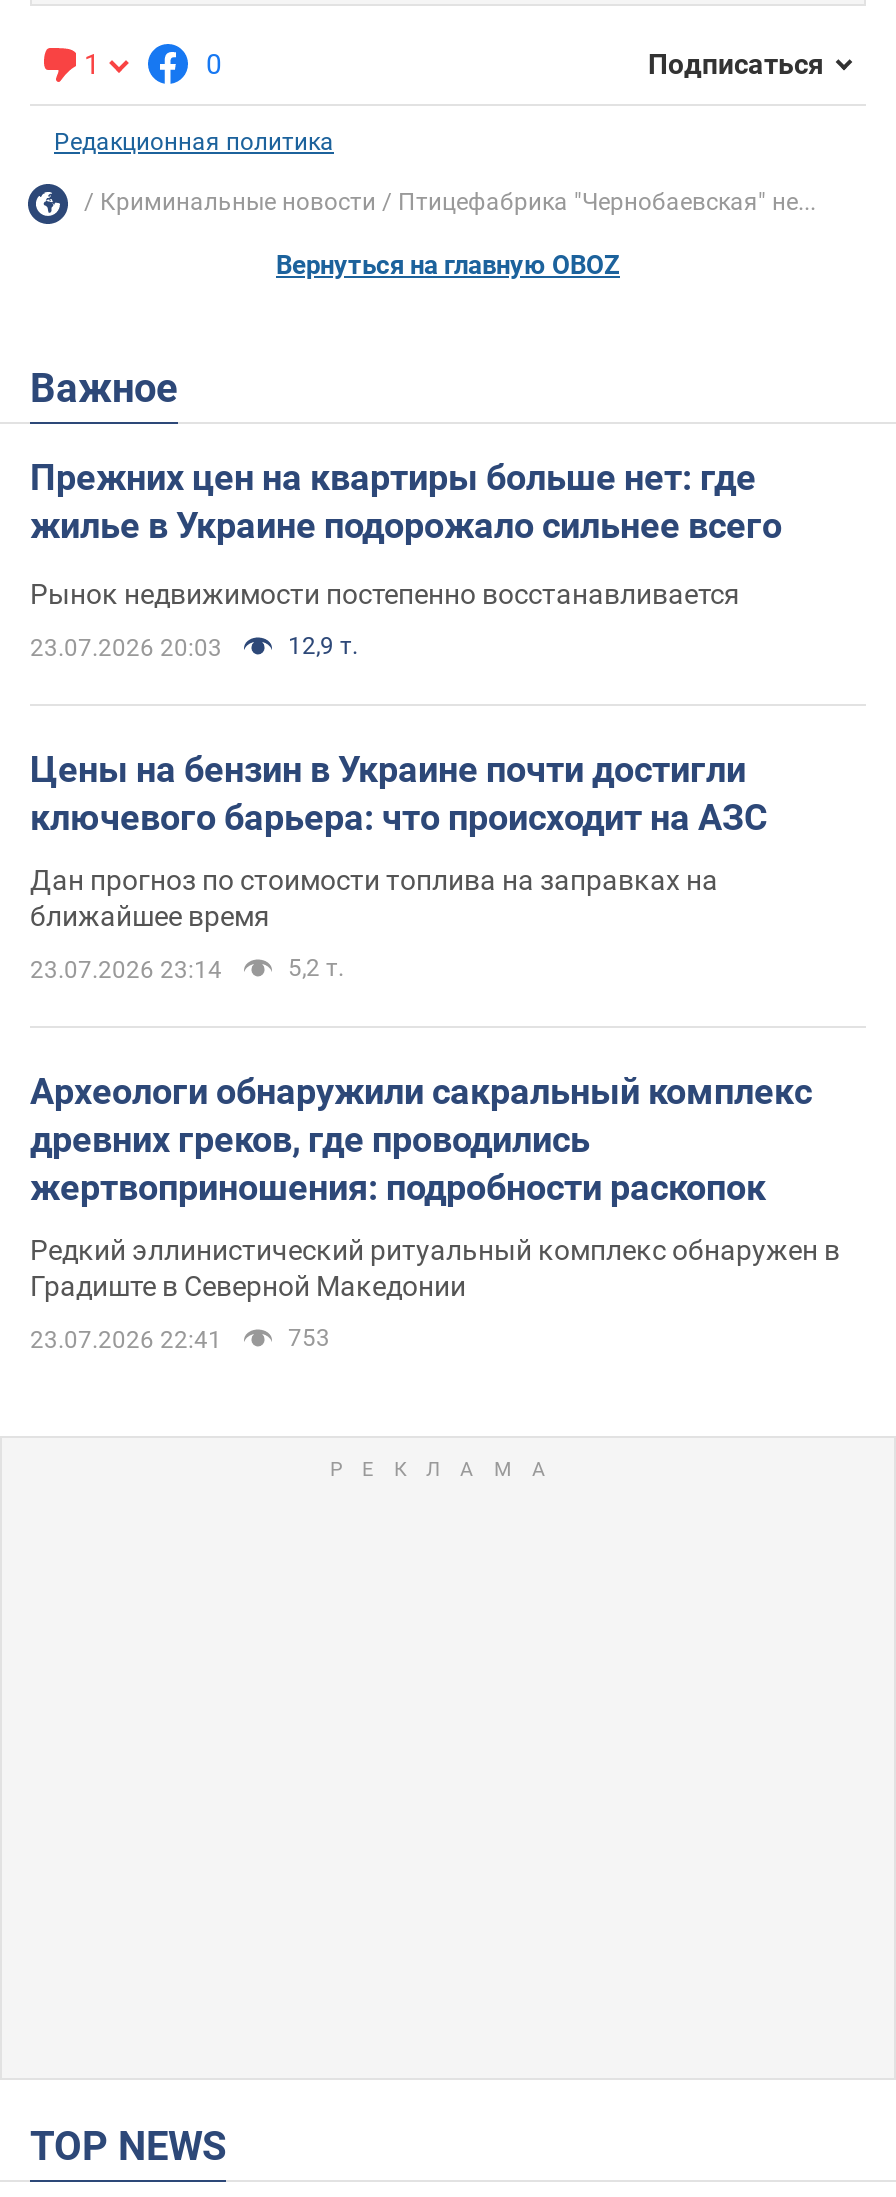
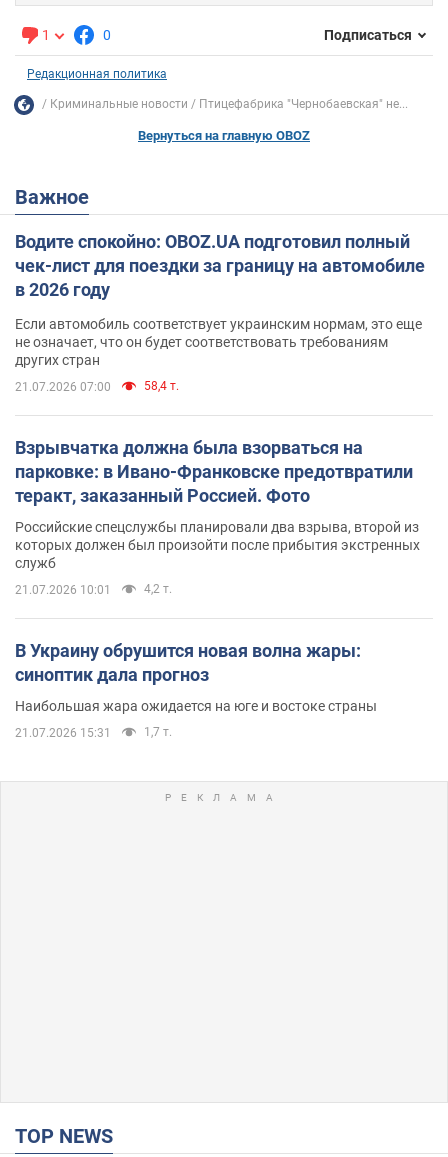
[30,455,782,545] Прежних цен на квартиры больше нет: где | жилье в Украине подорожало сильнее всего -> [15,230,425,299] Водите спокойно: OBOZ.UA подготовил полный | чек-лист для поездки за границу на автомобиле | в 2026 году
[30,577,740,609] Рынок недвижимости постепенно восстанавливается -> [15,315,422,367] Если автомобиль соответствует украинским нормам, это еще | не означает, что он будет соответствовать требованиям | других стран
[30,631,358,661] 23.07.2026 20:03 | 12,9 т. -> [15,378,179,393] 21.07.2026 07:00 | 58,4 т.
[30,747,768,837] Цены на бензин в Украине почти достигли | ключевого барьера: что происходит на АЗС -> [15,436,413,505] Взрывчатка должна была взорваться на | парковке: в Ивано-Франковске предотвратили | теракт, заказанный Россией. Фото
[30,863,718,931] Дан прогноз по стоимости топлива на заправках на | ближайшее время -> [15,518,420,570] Российские спецслужбы планировали два взрыва, второй из | которых должен был произойти после прибытия экстренных | служб
[30,953,344,983] 23.07.2026 23:14 | 5,2 т. -> [15,581,172,596] 21.07.2026 10:01 | 4,2 т.
[30,1069,812,1207] Археологи обнаружили сакральный комплекс | древних греков, где проводились | жертвоприношения: подробности раскопок -> [15,639,361,684] В Украину обрушится новая волна жары: | синоптик дала прогноз
[30,1233,840,1301] Редкий эллинистический ритуальный комплекс обнаружен в | Градиште в Северной Македонии -> [15,697,377,713] Наибольшая жара ожидается на юге и востоке страны
[30,1323,330,1353] 23.07.2026 22:41 | 753 -> [15,724,172,739] 21.07.2026 15:31 | 1,7 т.

